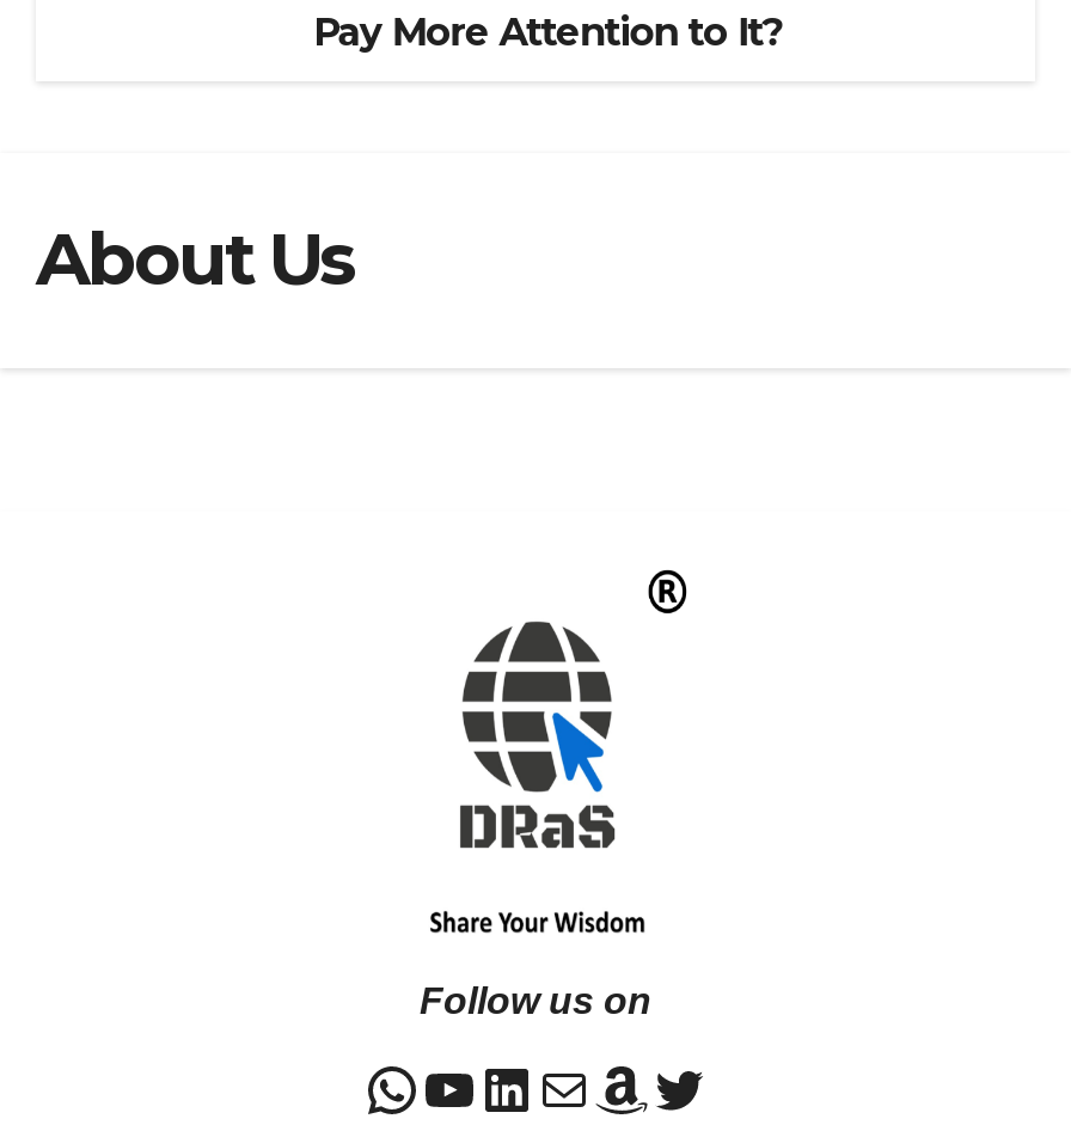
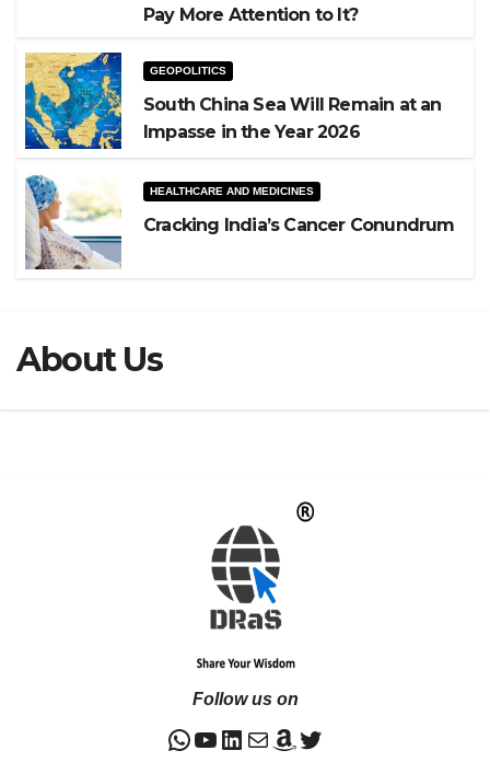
none -> [24,51,455,236] [image] | GEOPOLITICS | South China Sea Will Remain at an | Impasse in the Year 2026 | HEALTHCARE AND MEDICINES | Cracking India’s Cancer Conundrum
none -> [24,174,122,270] [image]

